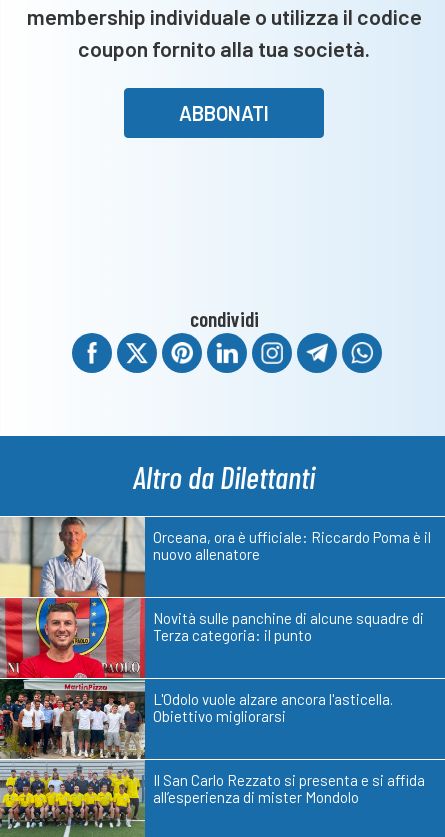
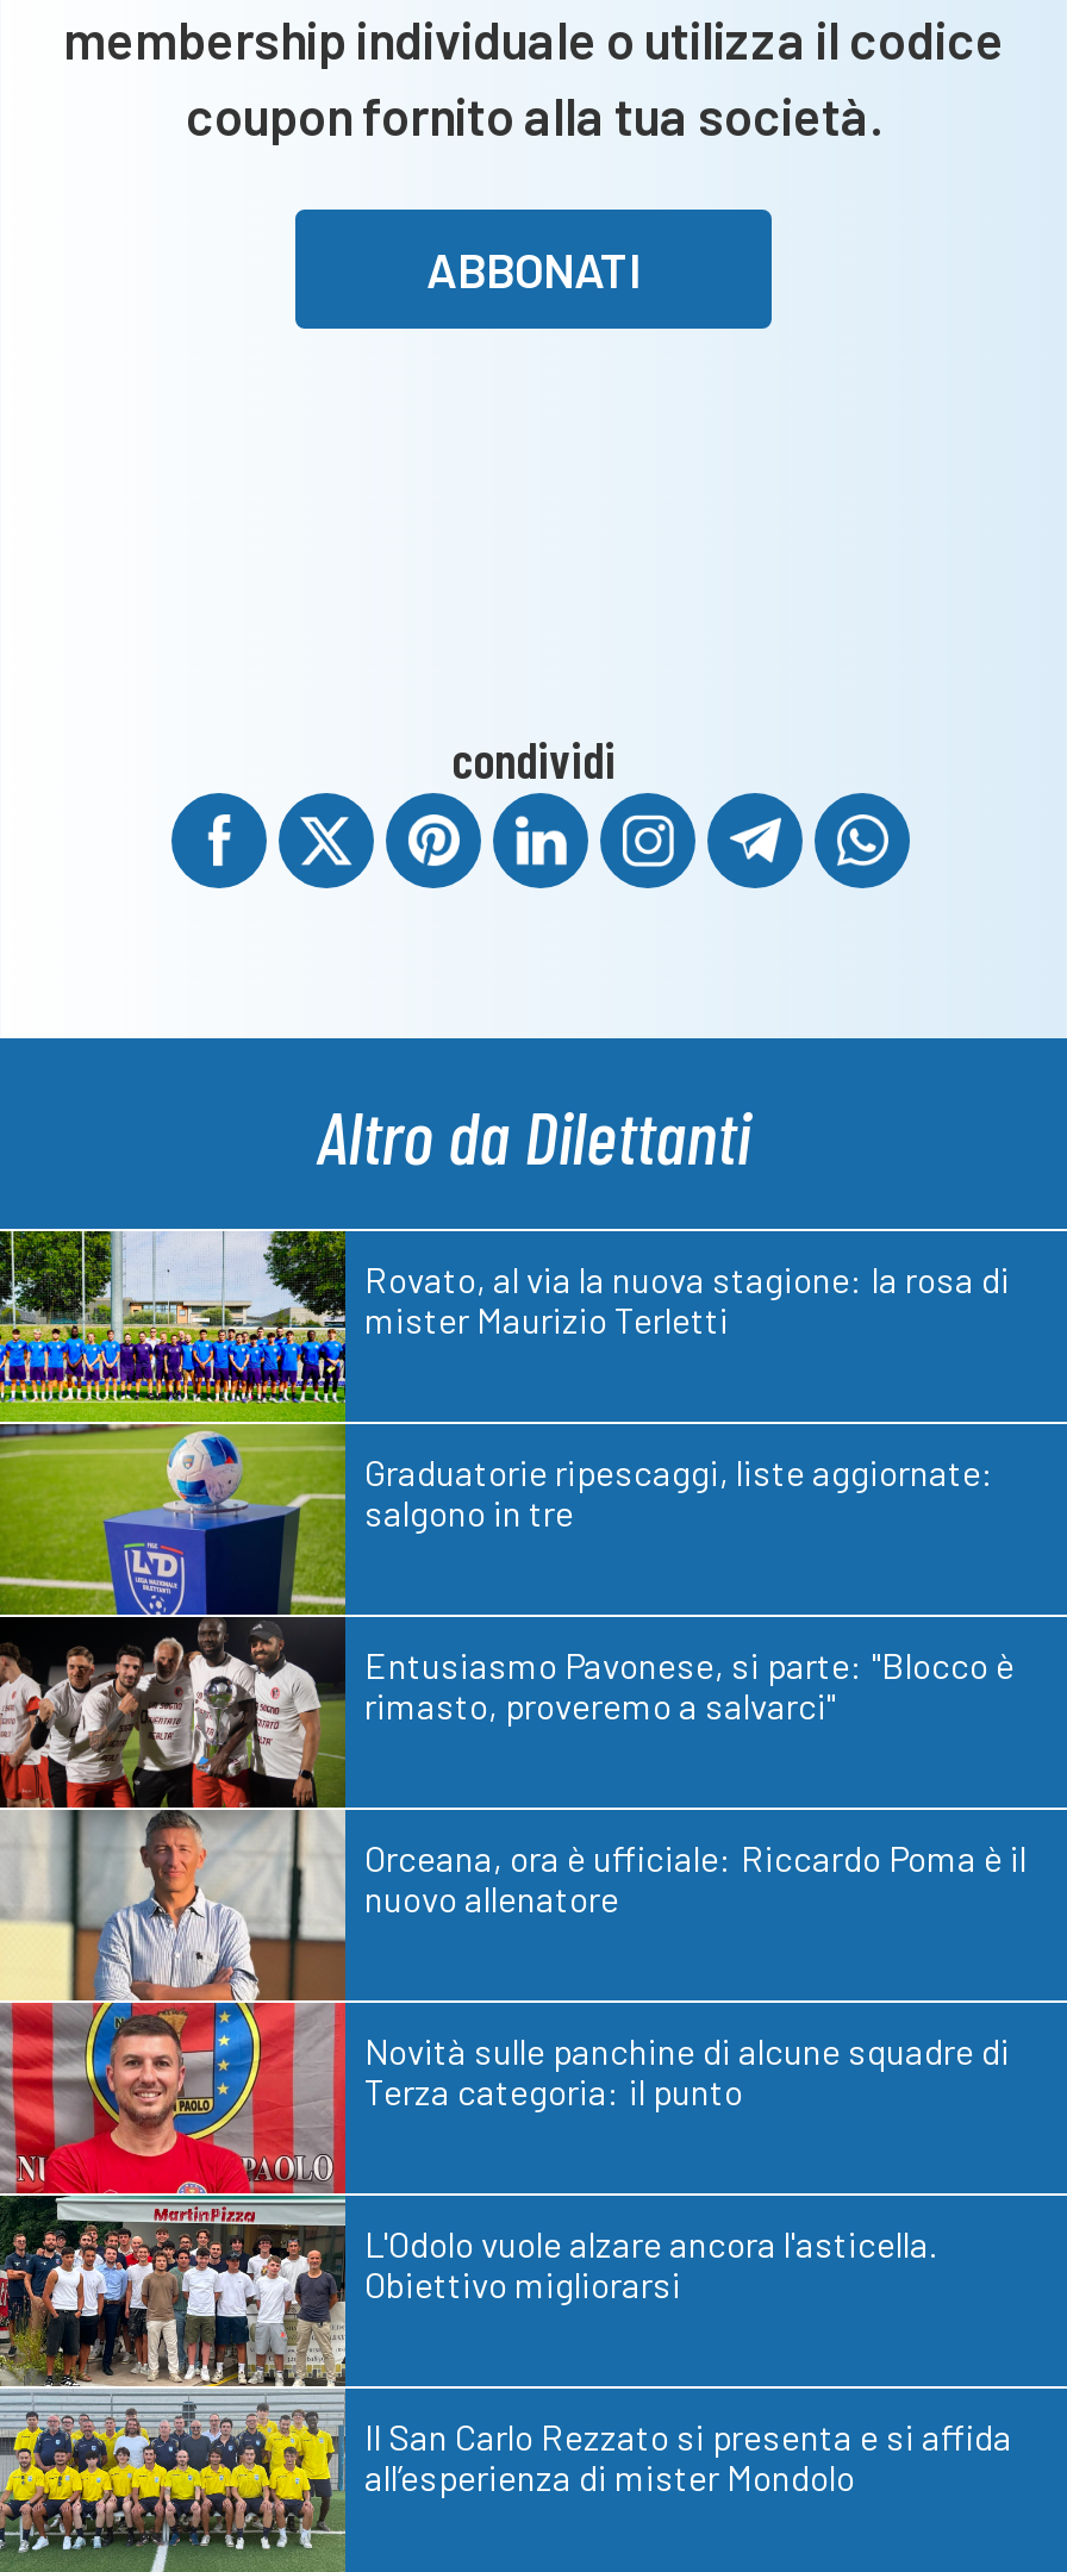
none -> [7,1229,1010,1810] [image] | Rovato, al via la nuova stagione: la rosa di | mister Maurizio Terletti
none -> [364,1451,996,1534] Graduatorie ripescaggi, liste aggiornate: | salgono in tre
none -> [364,1644,1015,1727] Entusiasmo Pavonese, si parte: "Blocco è | rimasto, proveremo a salvarci"

